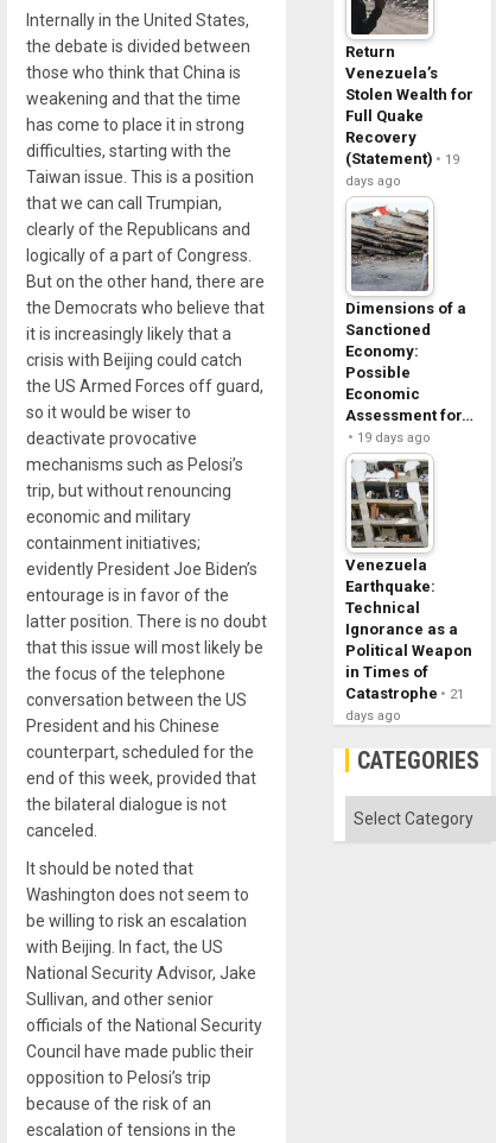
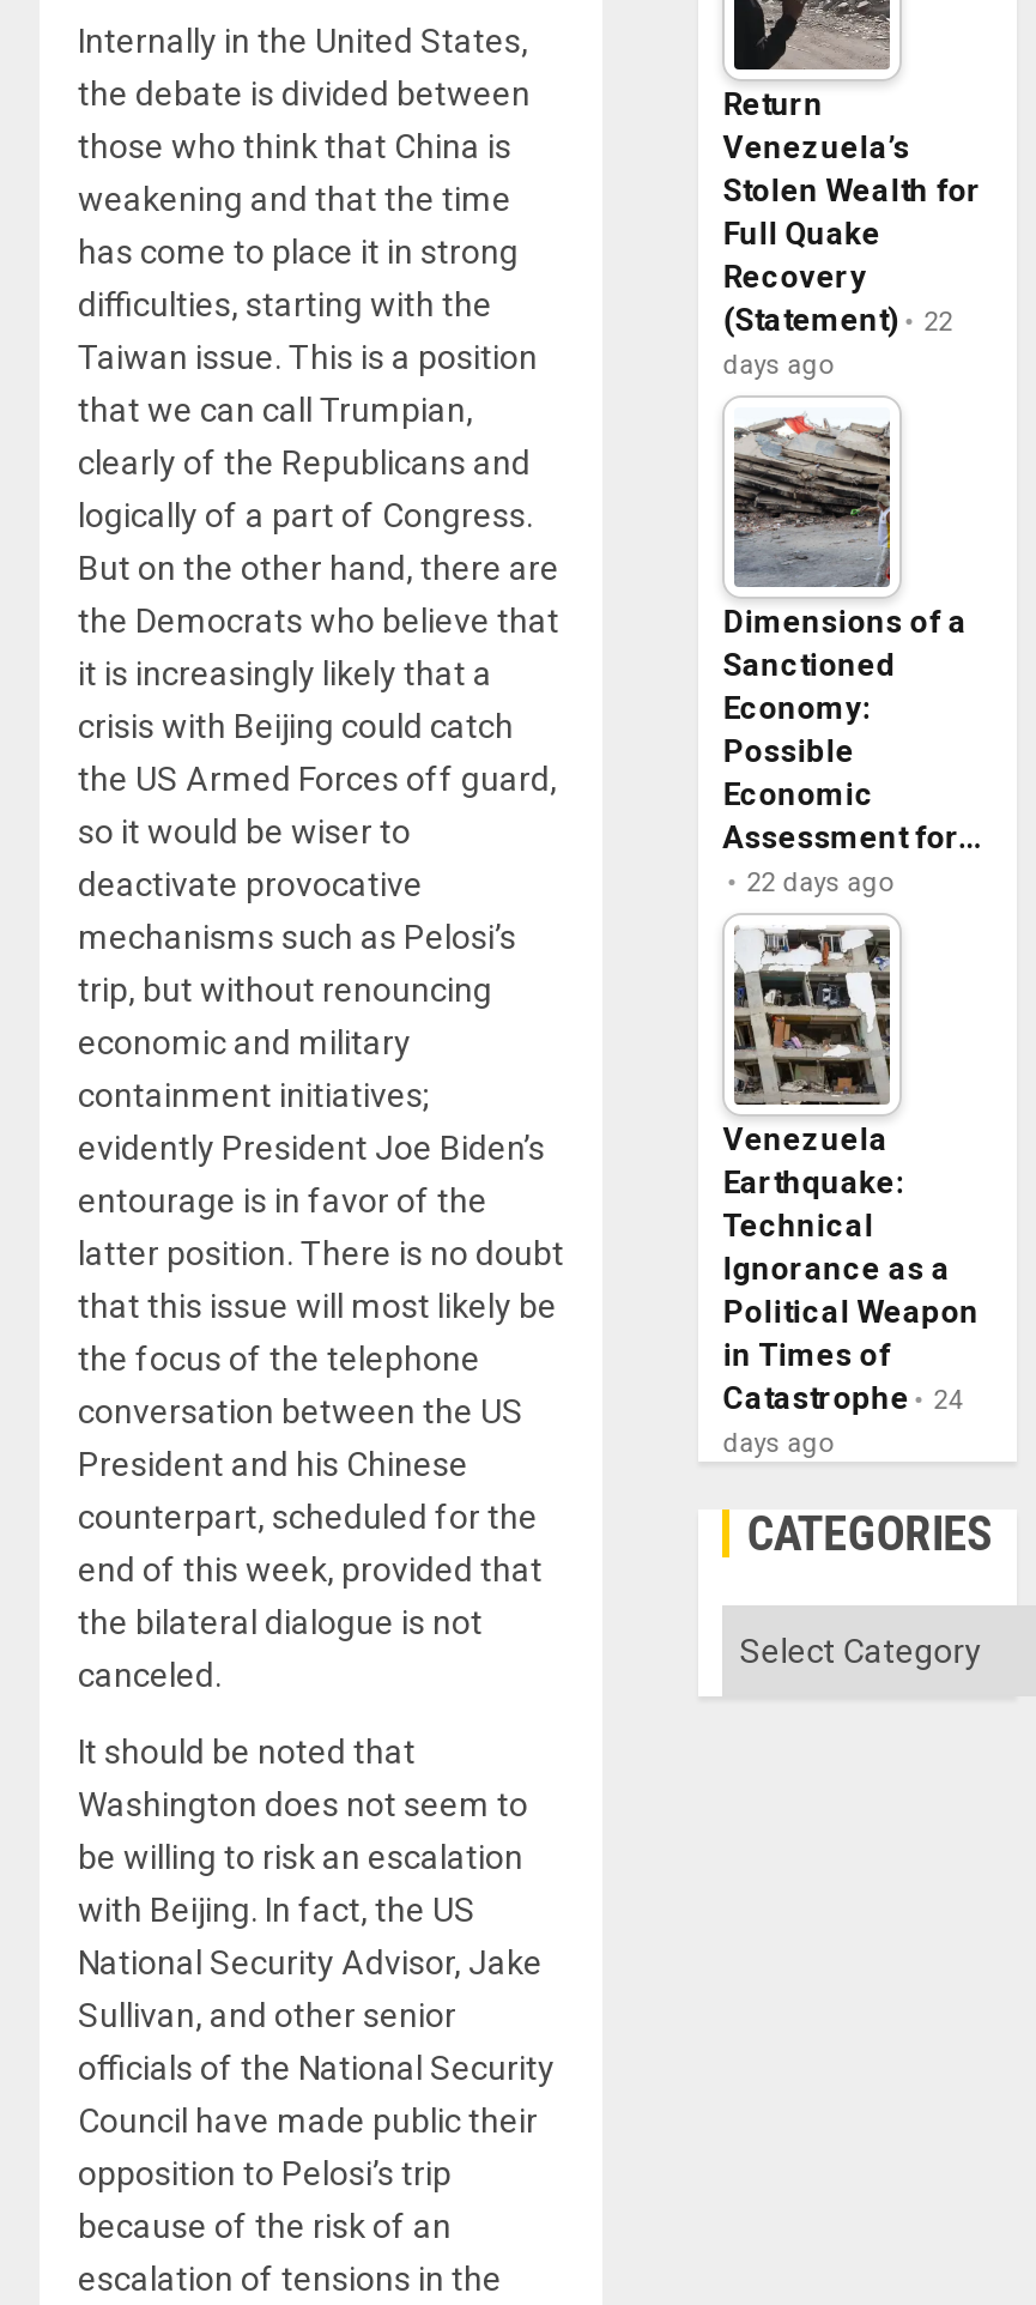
[346,149,460,167] (Statement) 19 -> [723,301,953,337] (Statement) 22
[358,430,431,445] 19 days ago -> [747,867,895,898] 22 days ago
[346,684,464,702] Catastrophe 21 -> [723,1380,962,1416] Catastrophe 24

